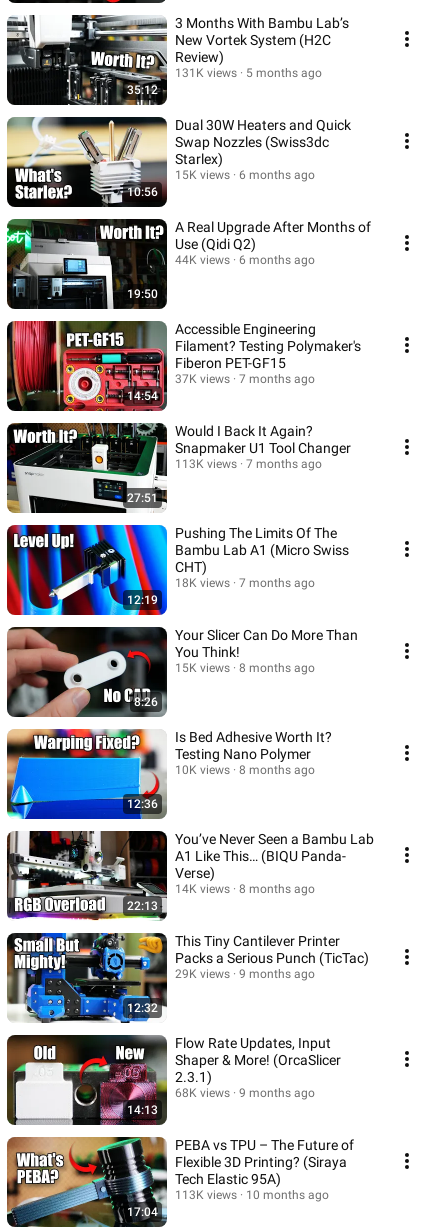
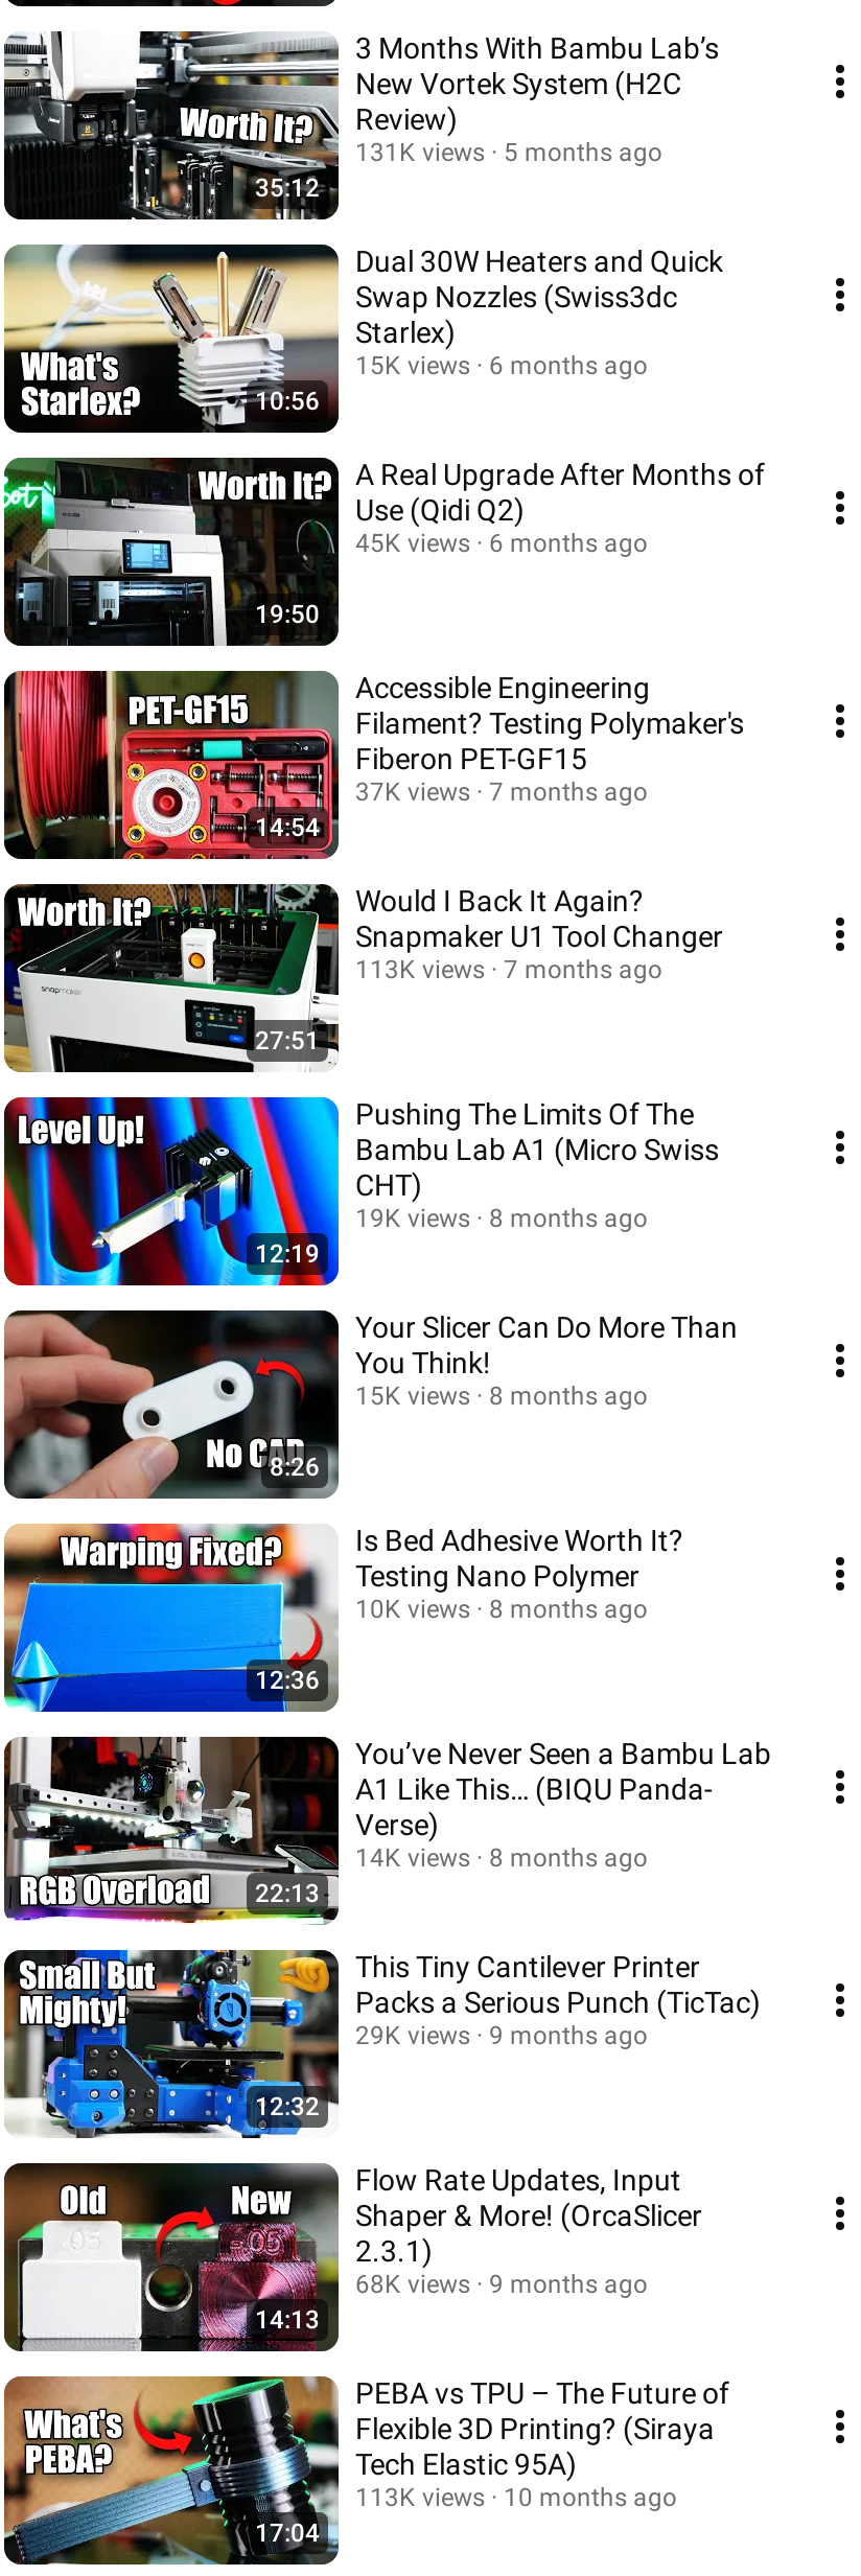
[175,253,315,267] 44K views 6 months ago -> [355,529,648,558] 45K views 6 months ago
[175,576,230,590] 18K views -> [355,1204,470,1233] 19K views
[239,576,315,590] 7 months ago -> [489,1204,648,1233] 8 months ago

